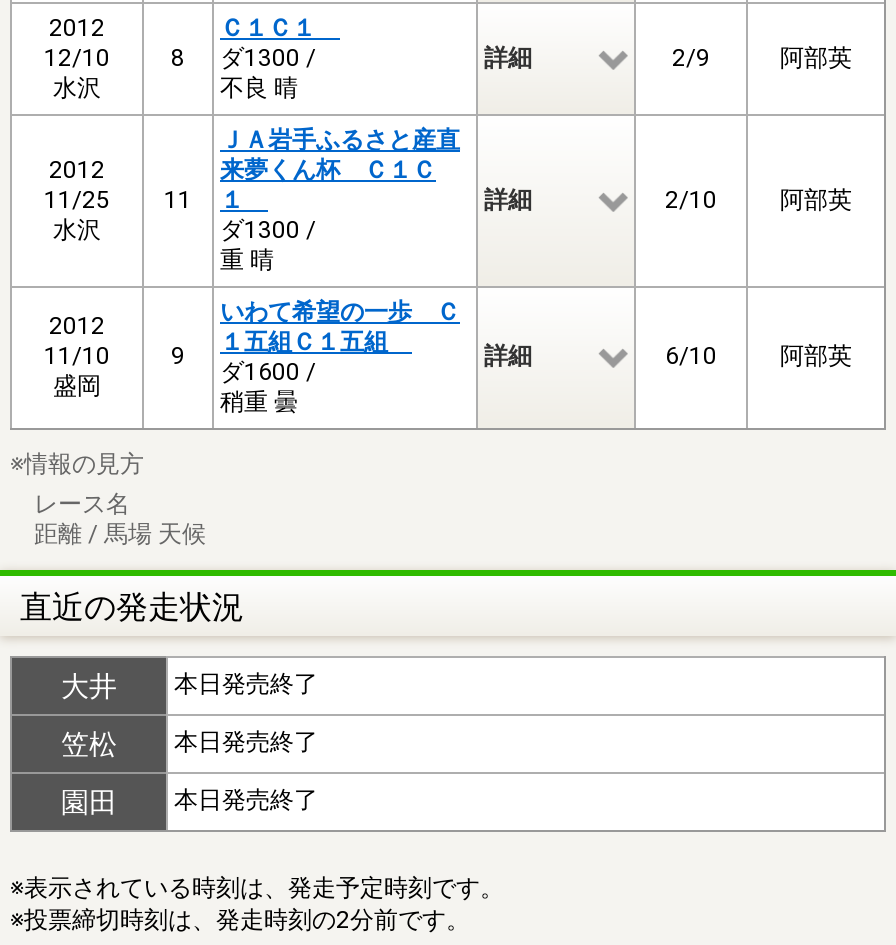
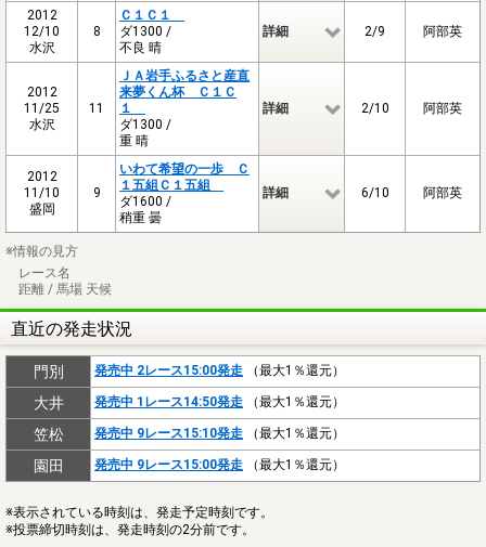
none -> [33,363,345,380] 門別 | 発売中 2レース15:00発走（最大1％還元）
[174,670,318,698] 本日発売終了 -> [94,394,345,409] 発売中 1レース14:50発走（最大1％還元）
[174,728,318,756] 本日発売終了 -> [94,425,345,441] 発売中 9レース15:10発走（最大1％還元）
[174,786,318,814] 本日発売終了 -> [94,457,345,472] 発売中 9レース15:00発走（最大1％還元）

